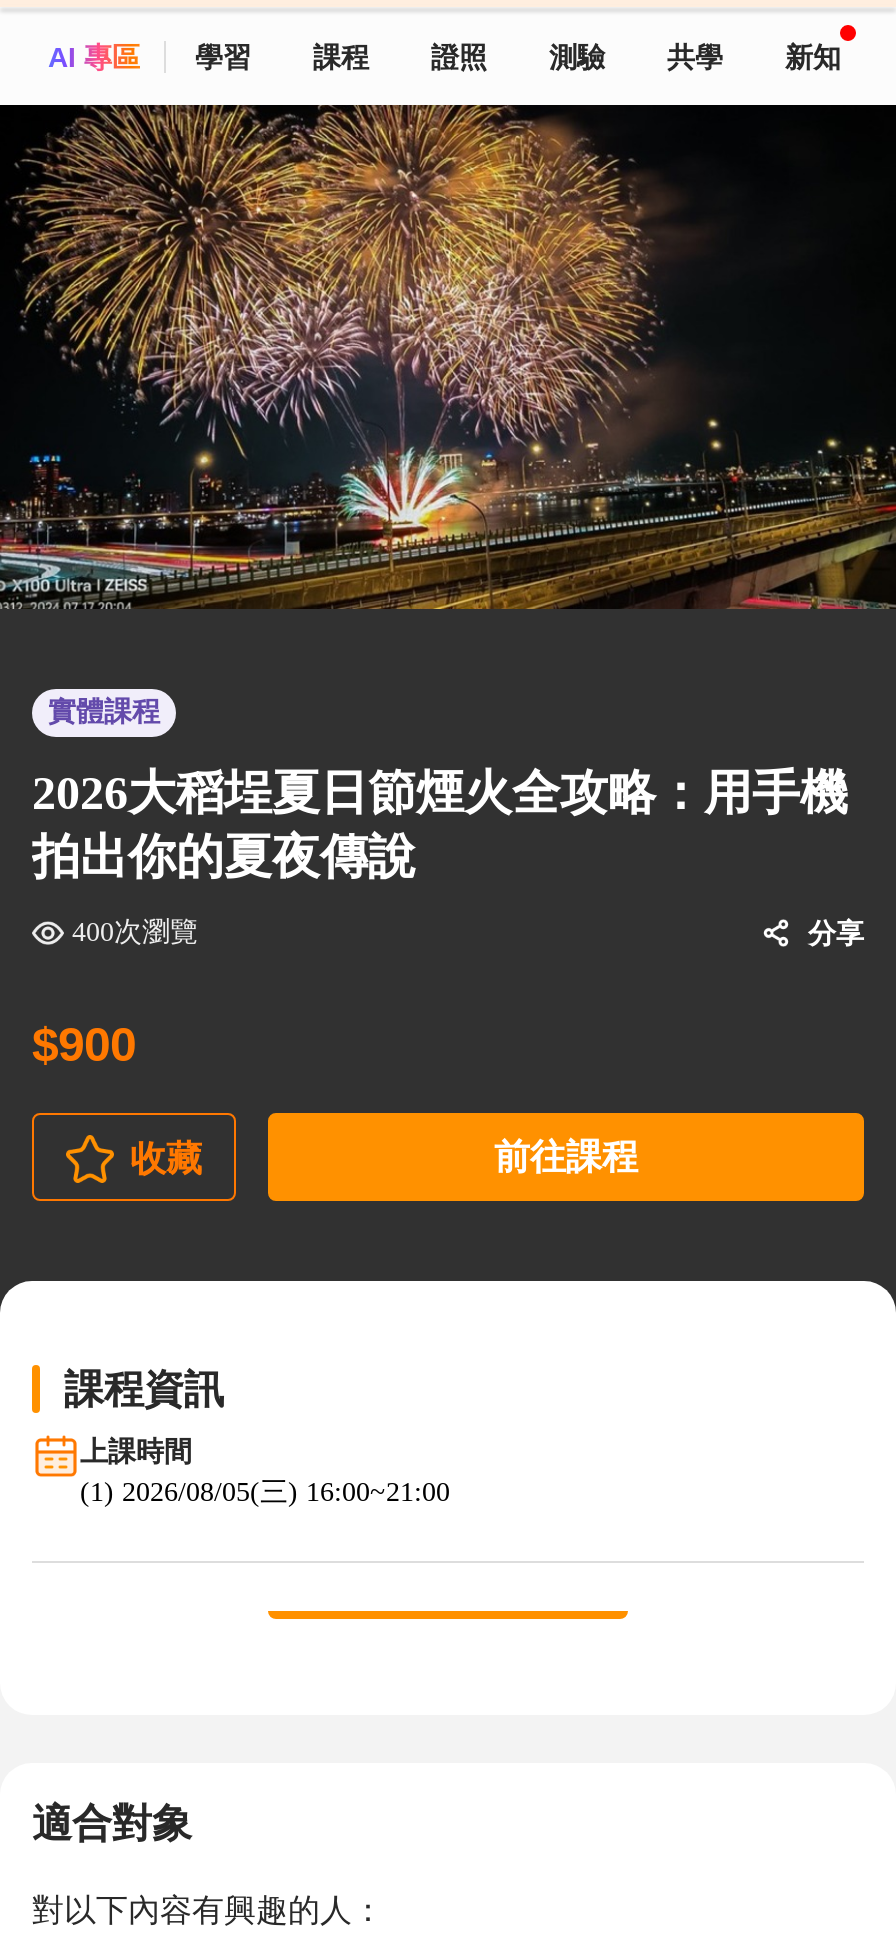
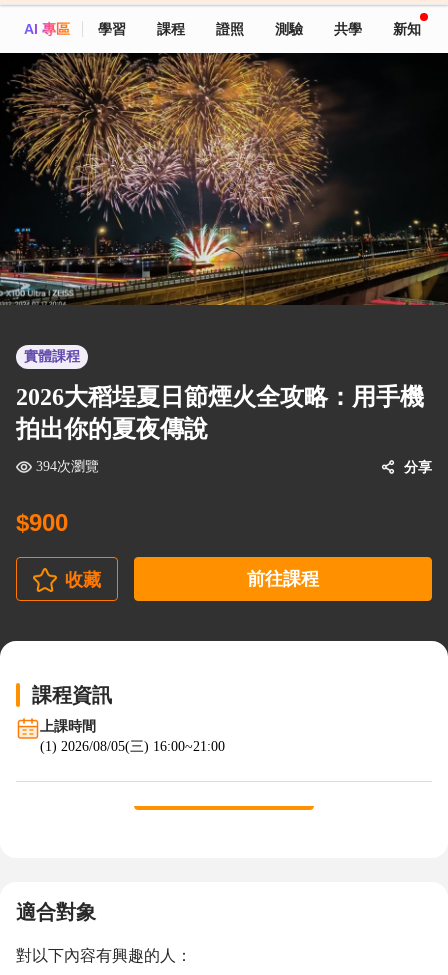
[72,917,198,947] 400次瀏覽 -> [36,459,99,474] 394次瀏覽

